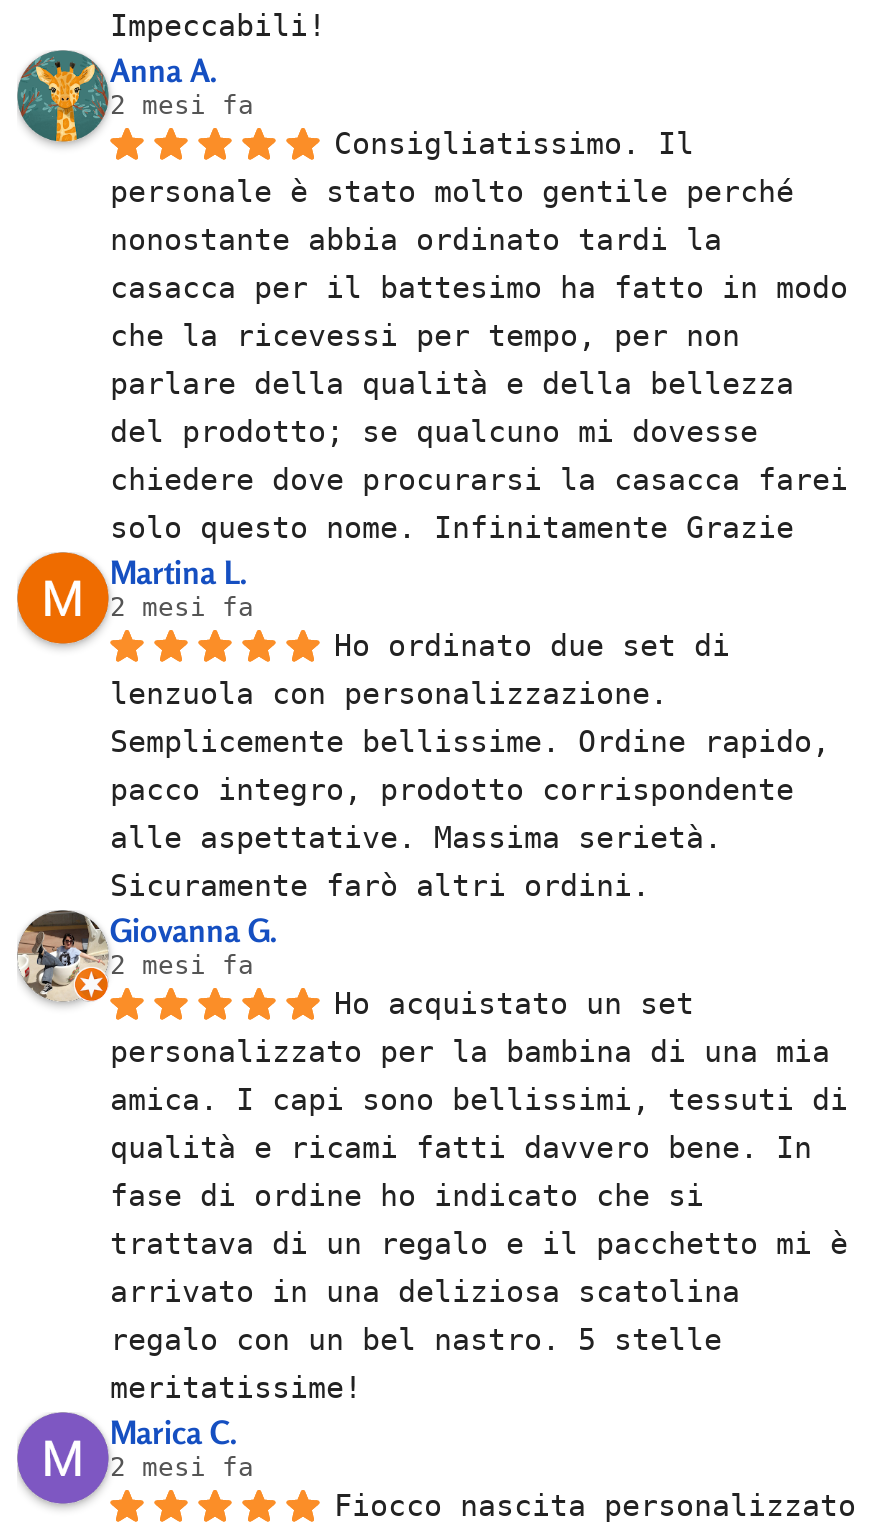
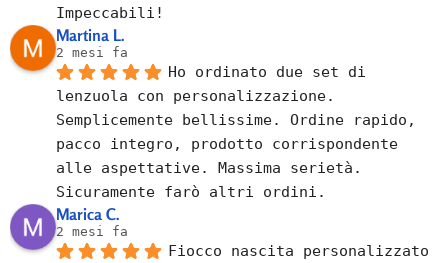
[15,48,848,546] [image] | Anna A. | 2 mesi fa | Consigliatissimo. Il | personale è stato molto gentile perché | nonostante abbia ordinato tardi la | casacca per il battesimo ha fatto in modo | che la ricevessi per tempo, per non | parlare della qualità e della bellezza | del prodotto; se qualcuno mi dovesse | chiedere dove procurarsi la casacca farei | solo questo nome. Infinitamente Grazie -> none
[17,908,848,1406] [image] | Giovanna G. | 2 mesi fa | Ho acquistato un set | personalizzato per la bambina di una mia | amica. I capi sono bellissimi, tessuti di | qualità e ricami fatti davvero bene. In | fase di ordine ho indicato che si | trattava di un regalo e il pacchetto mi è | arrivato in una deliziosa scatolina | regalo con un bel nastro. 5 stelle | meritatissime! -> none

